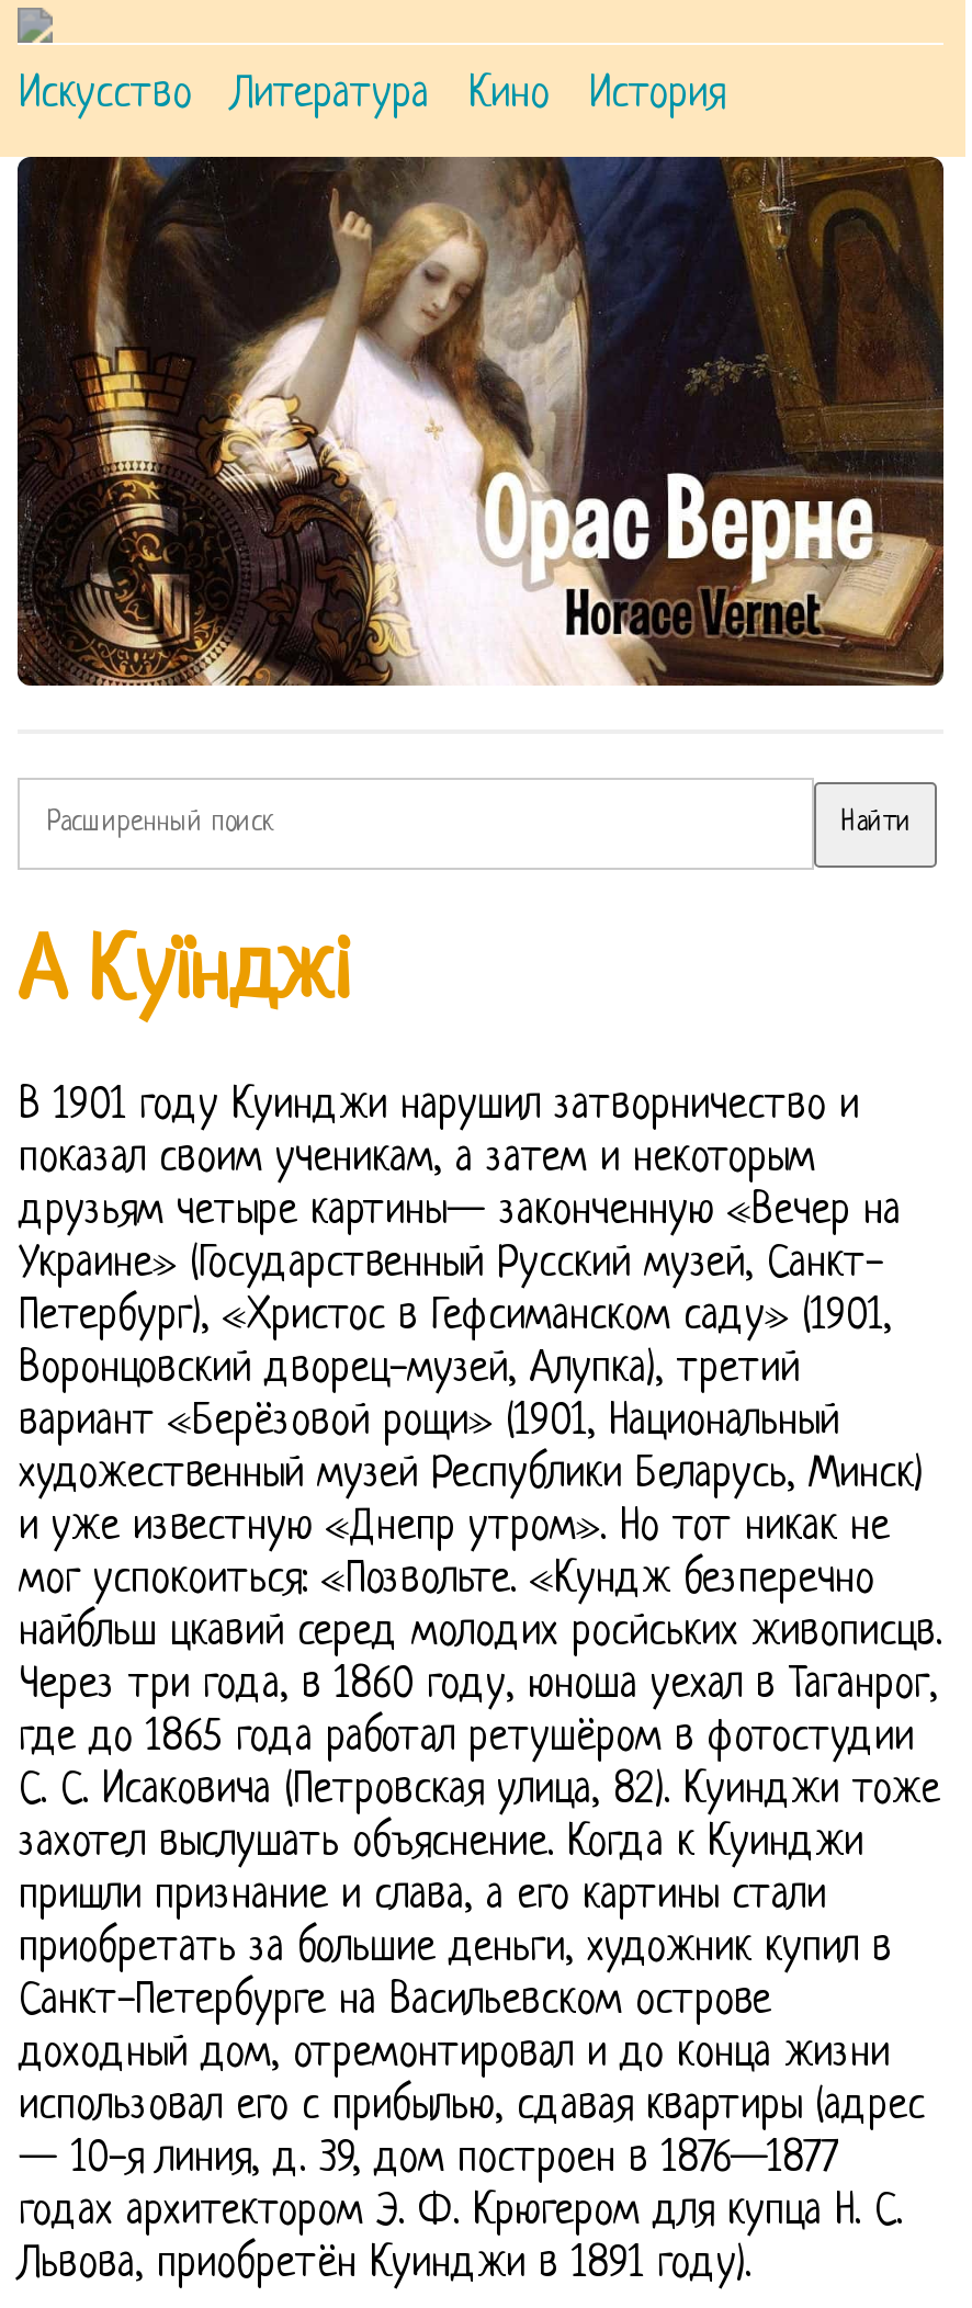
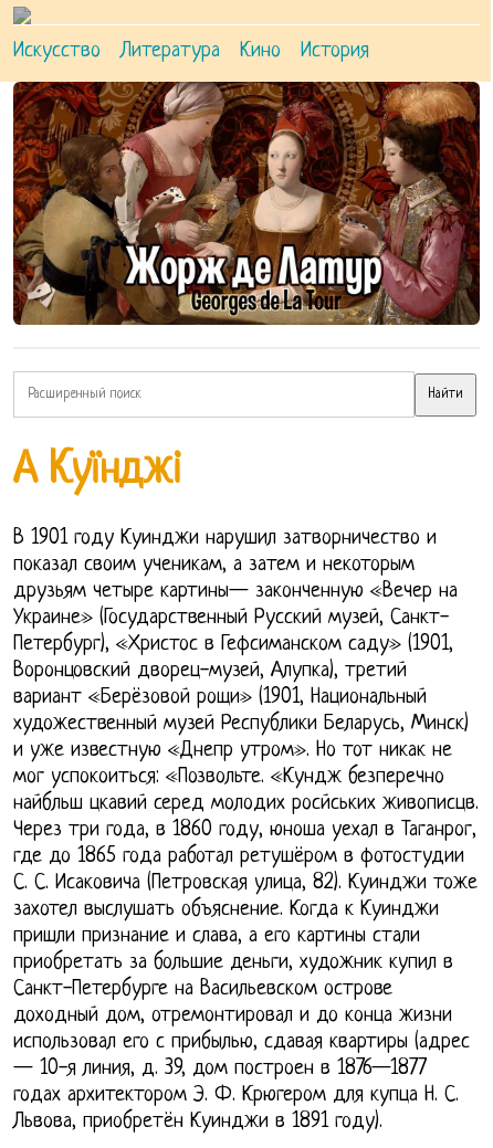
[15,155,943,688] [image] -> [12,81,480,326] [image]

